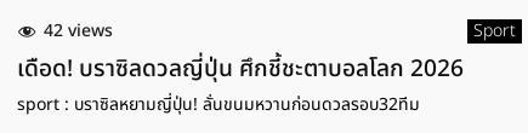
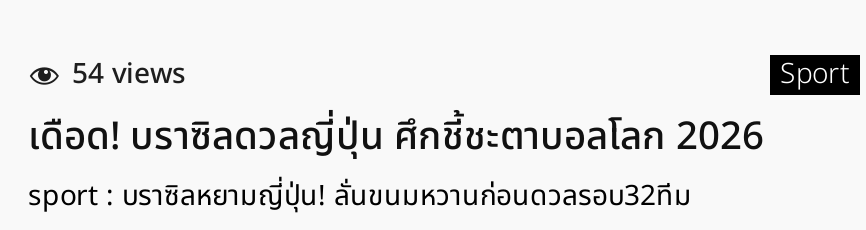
[44,18,113,43] 42 views -> [72,52,186,94] 54 views

